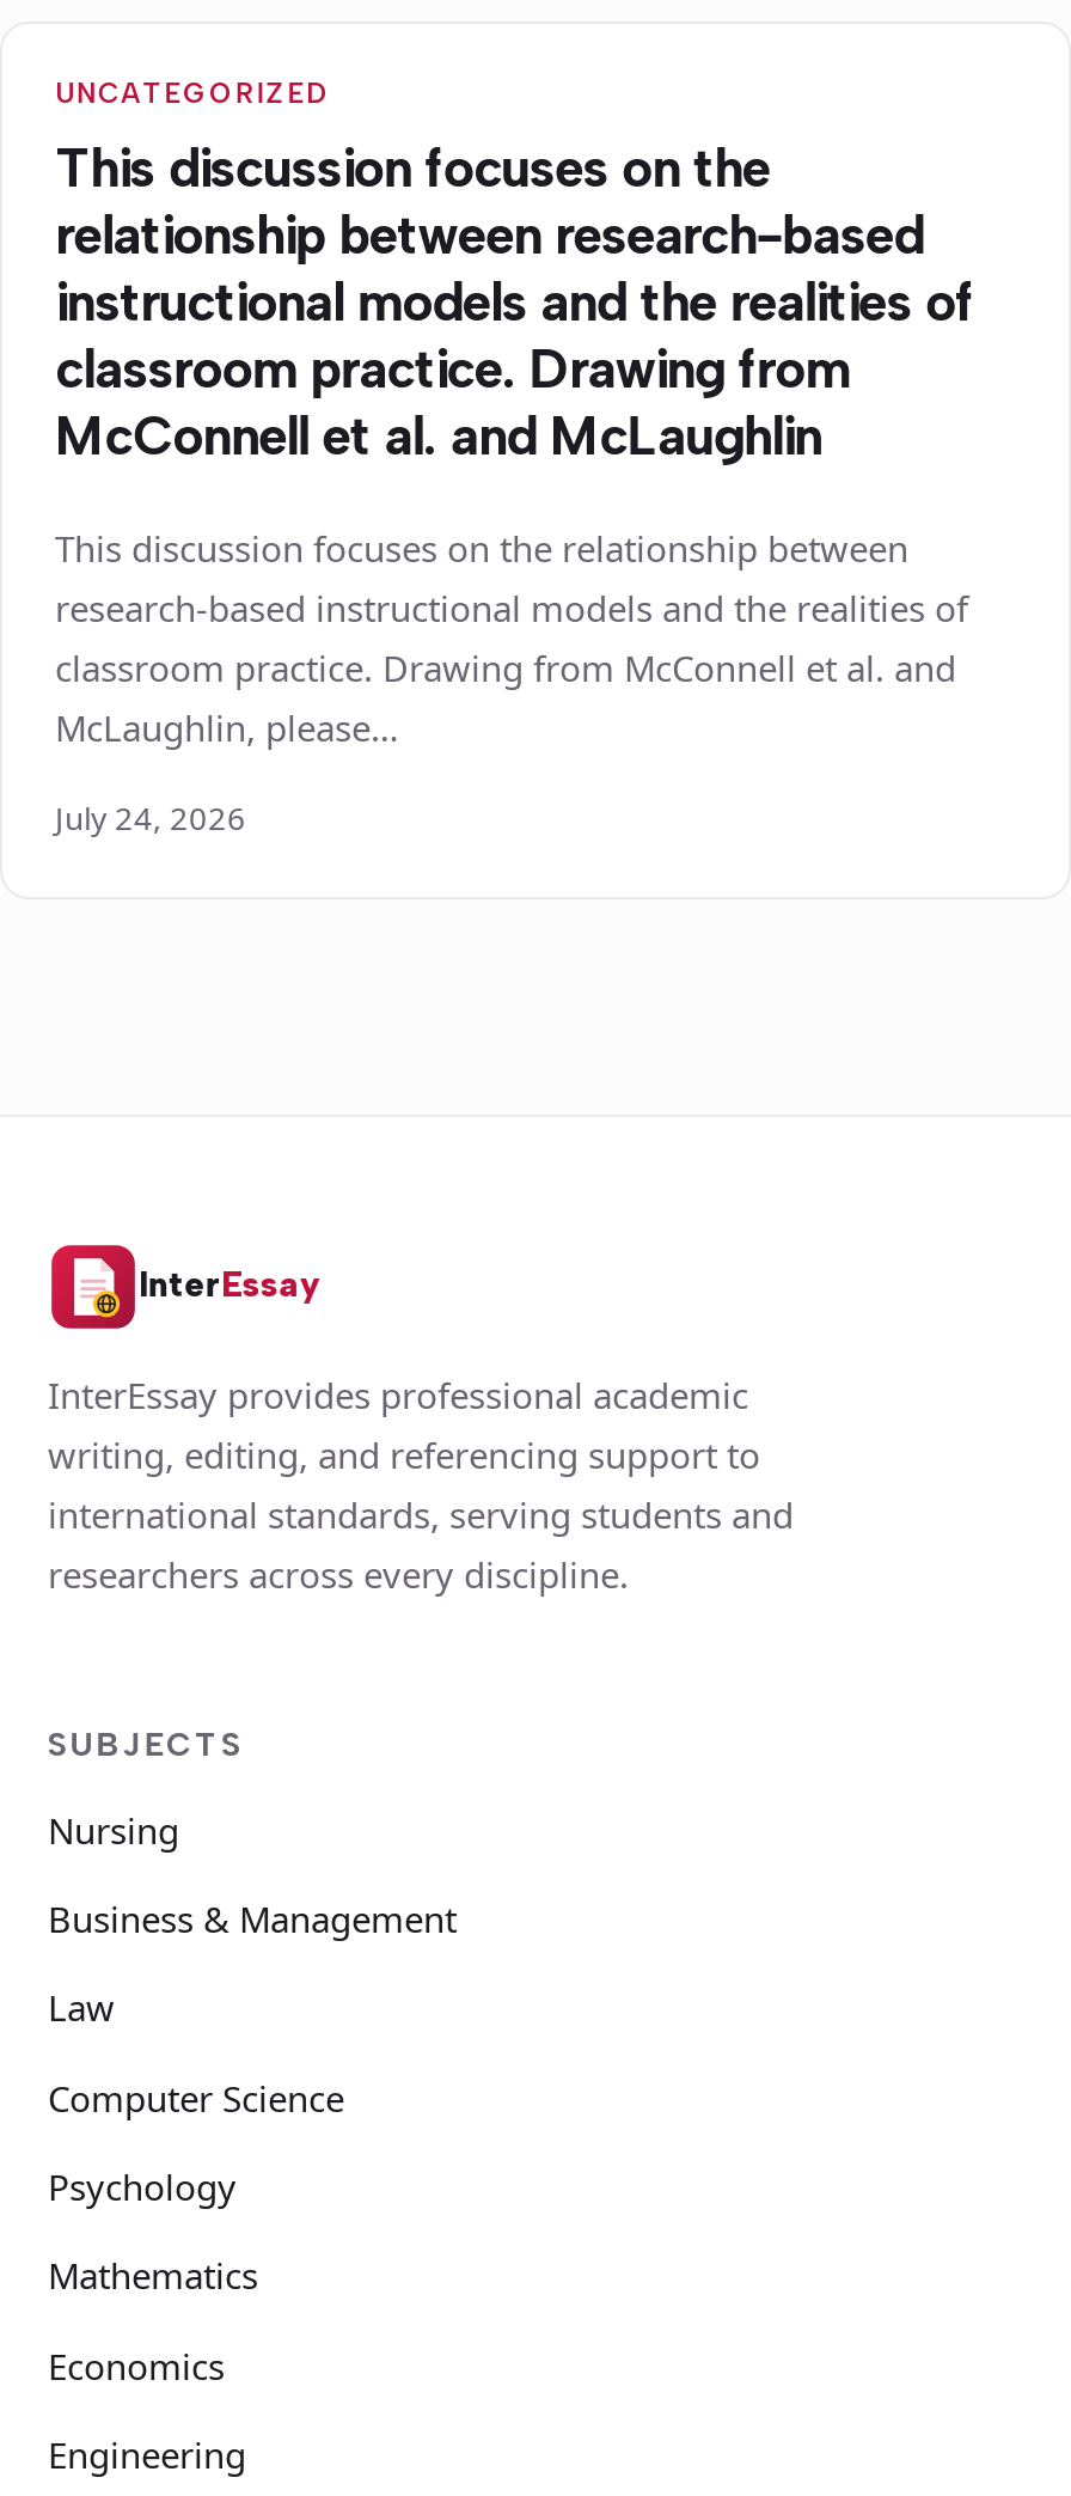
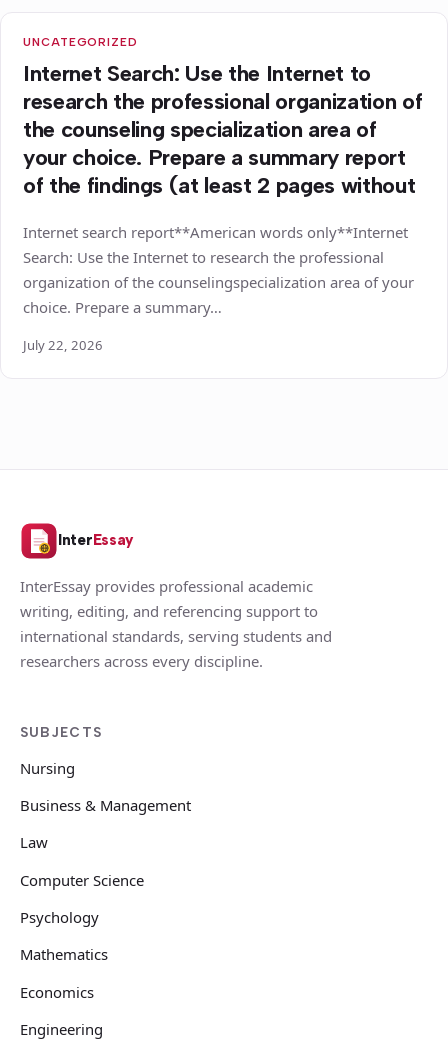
[55,136,973,468] This discussion focuses on the | relationship between research-based | instructional models and the realities of | classroom practice. Drawing from | McConnell et al. and McLaughlin -> [23,60,422,199] Internet Search: Use the Internet to | research the professional organization of | the counseling specialization area of | your choice. Prepare a summary report | of the findings (at least 2 pages without
[55,523,968,750] This discussion focuses on the relationship between | research-based instructional models and the realities of | classroom practice. Drawing from McConnell et al. and | McLaughlin, please… -> [23,222,414,317] Internet search report**American words only**Internet | Search: Use the Internet to research the professional | organization of the counselingspecialization area of your | choice. Prepare a summary…
[55,796,246,839] July 24, 2026 -> [23,336,103,354] July 22, 2026

